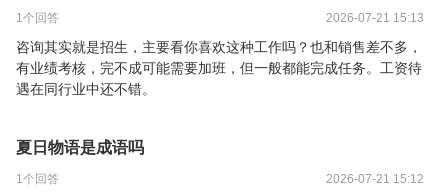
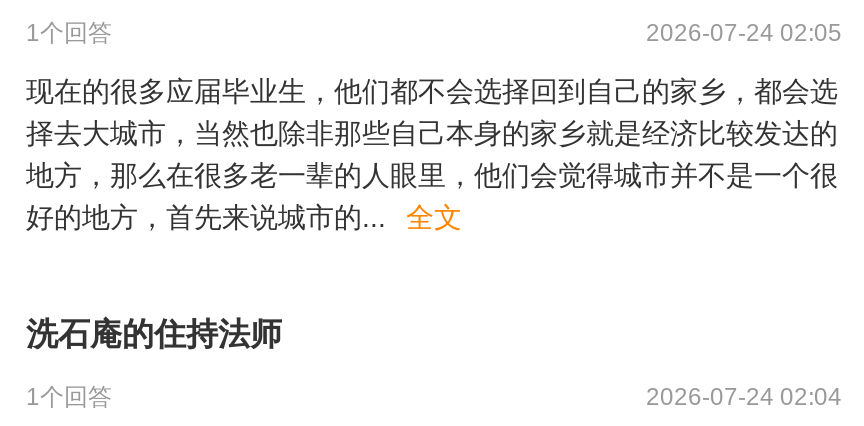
[326,11,424,25] 2026-07-21 15:13 -> [646,19,842,47] 2026-07-24 02:05
[16,39,422,97] 咨询其实就是招生，主要看你喜欢这种工作吗？也和销售差不多， | 有业绩考核，完不成可能需要加班，但一般都能完成任务。工资待 | 遇在同行业中还不错。 -> [26,75,838,233] 现在的很多应届毕业生，他们都不会选择回到自己的家乡，都会选 | 择去大城市，当然也除非那些自己本身的家乡就是经济比较发达的 | 地方，那么在很多老一辈的人眼里，他们会觉得城市并不是一个很 | 好的地方，首先来说城市的... | 全文
[16,139,144,156] 夏日物语是成语吗 -> [26,317,282,351] 洗石庵的住持法师
[326,172,424,186] 2026-07-21 15:12 -> [646,383,842,411] 2026-07-24 02:04

